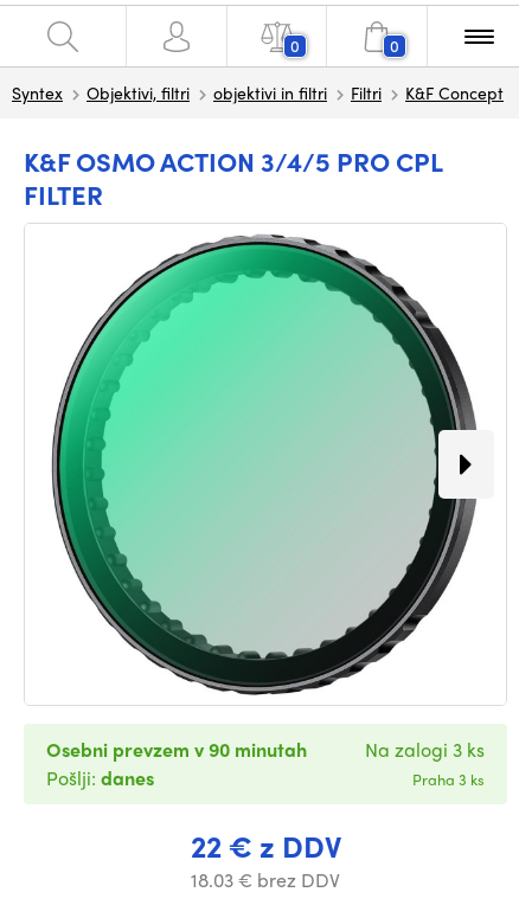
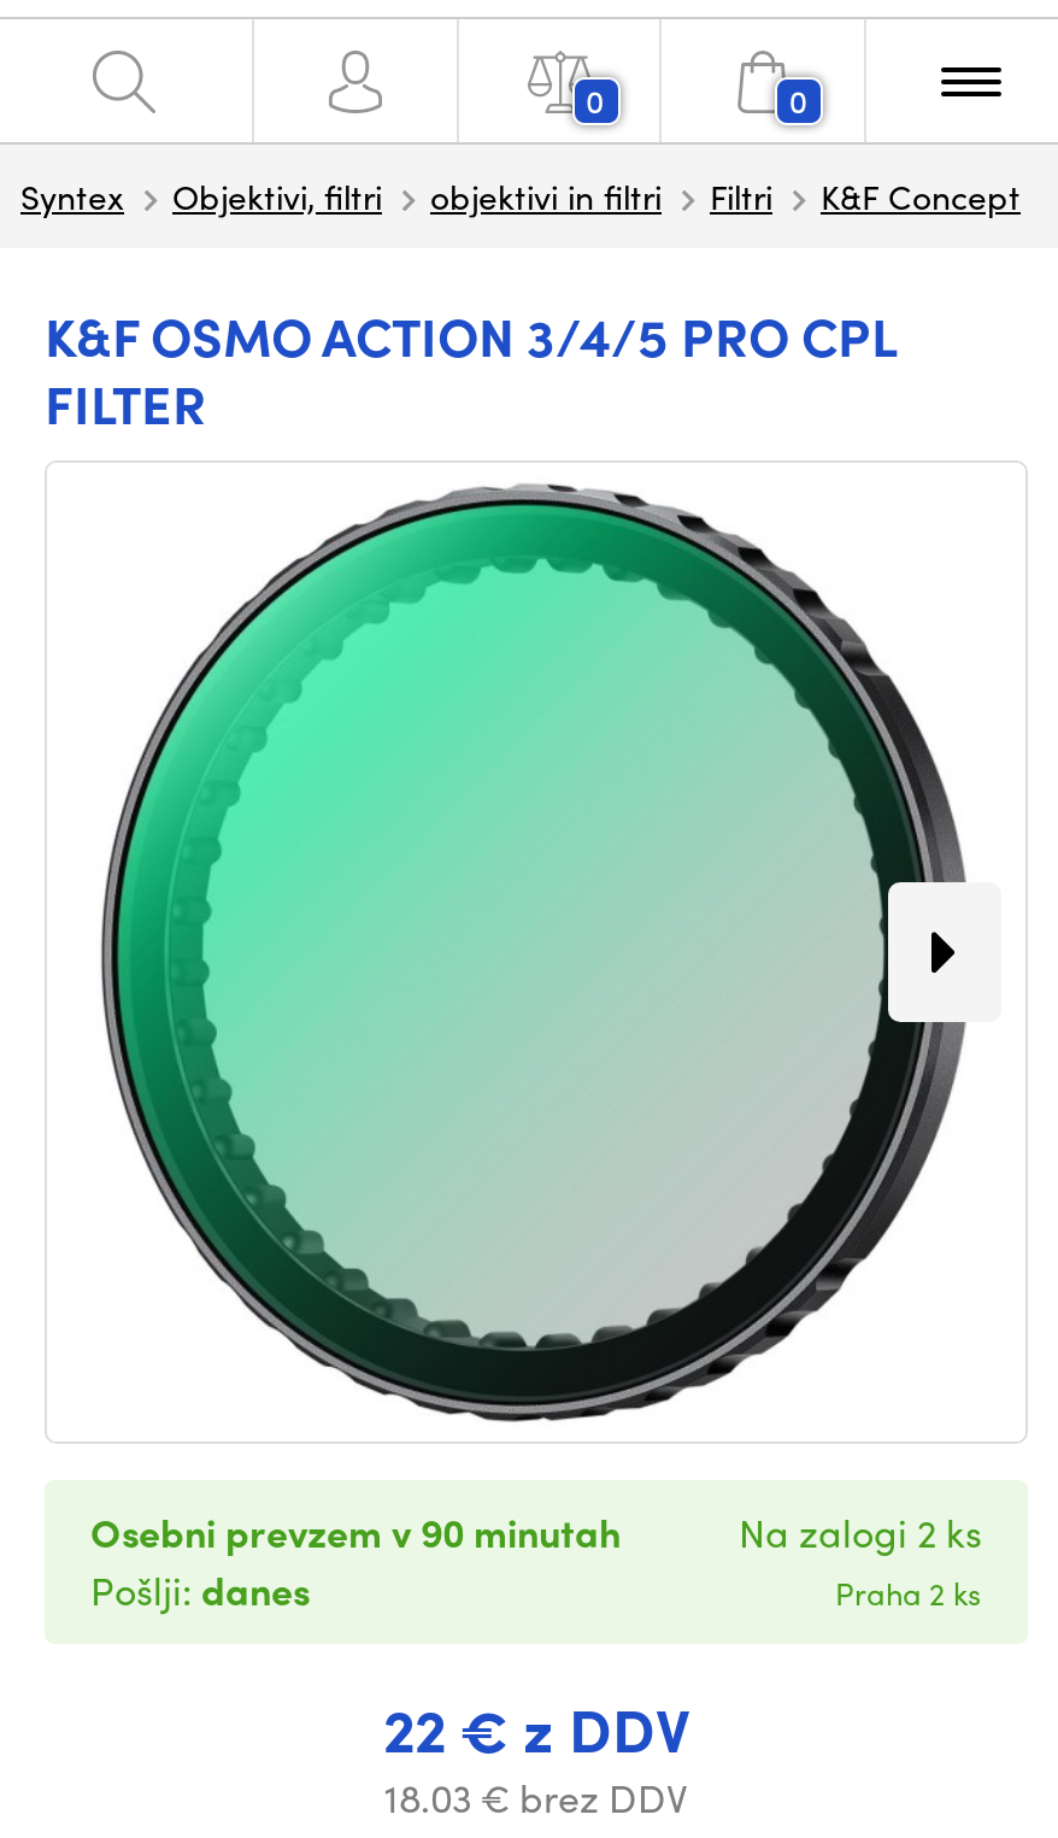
[365,736,485,763] Na zalogi 3 ks -> [739,1504,982,1560] Na zalogi 2 ks
[412,768,485,790] Praha 3 ks -> [835,1569,982,1615] Praha 2 ks

